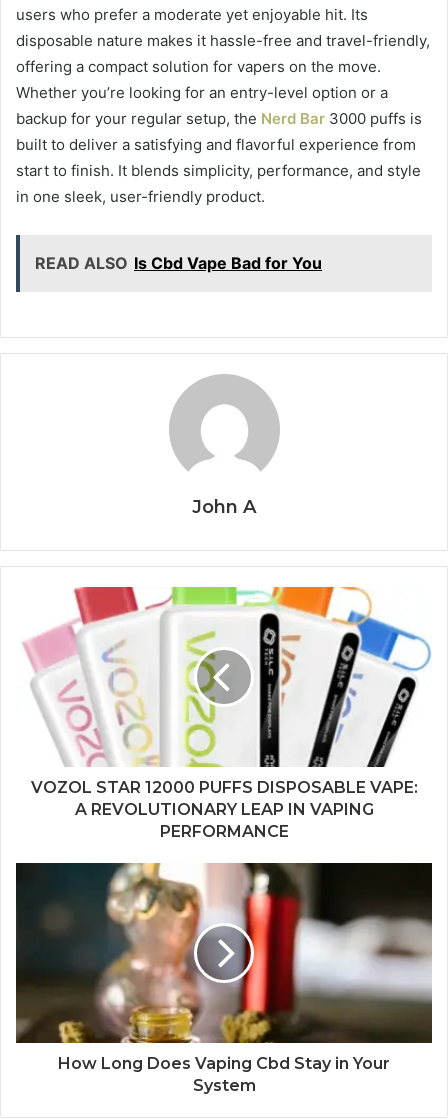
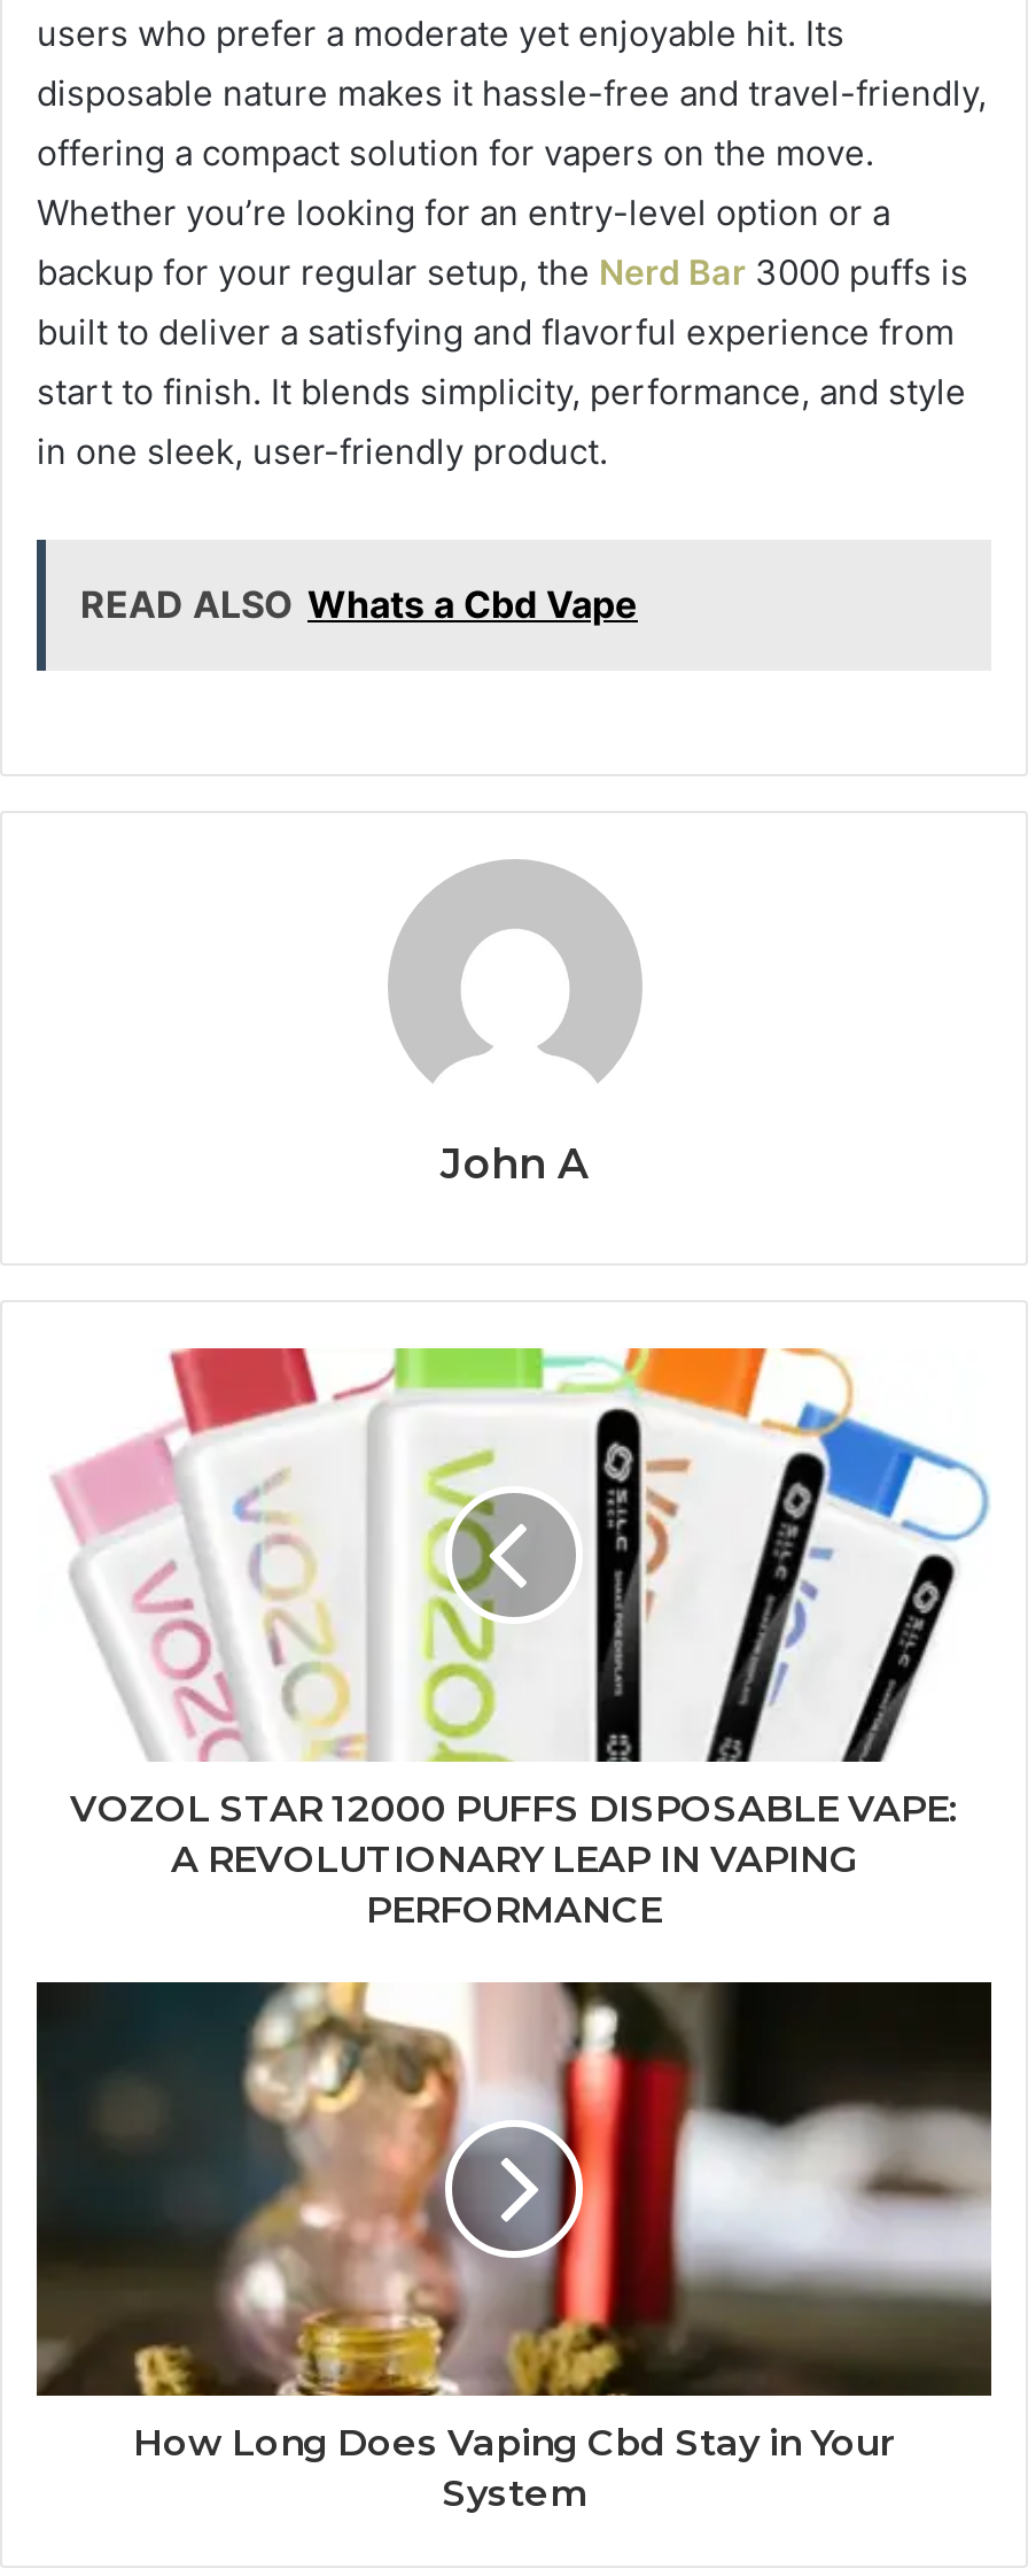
[35,253,322,273] READ ALSO Is Cbd Vape Bad for You -> [80,581,638,627] READ ALSO Whats a Cbd Vape

